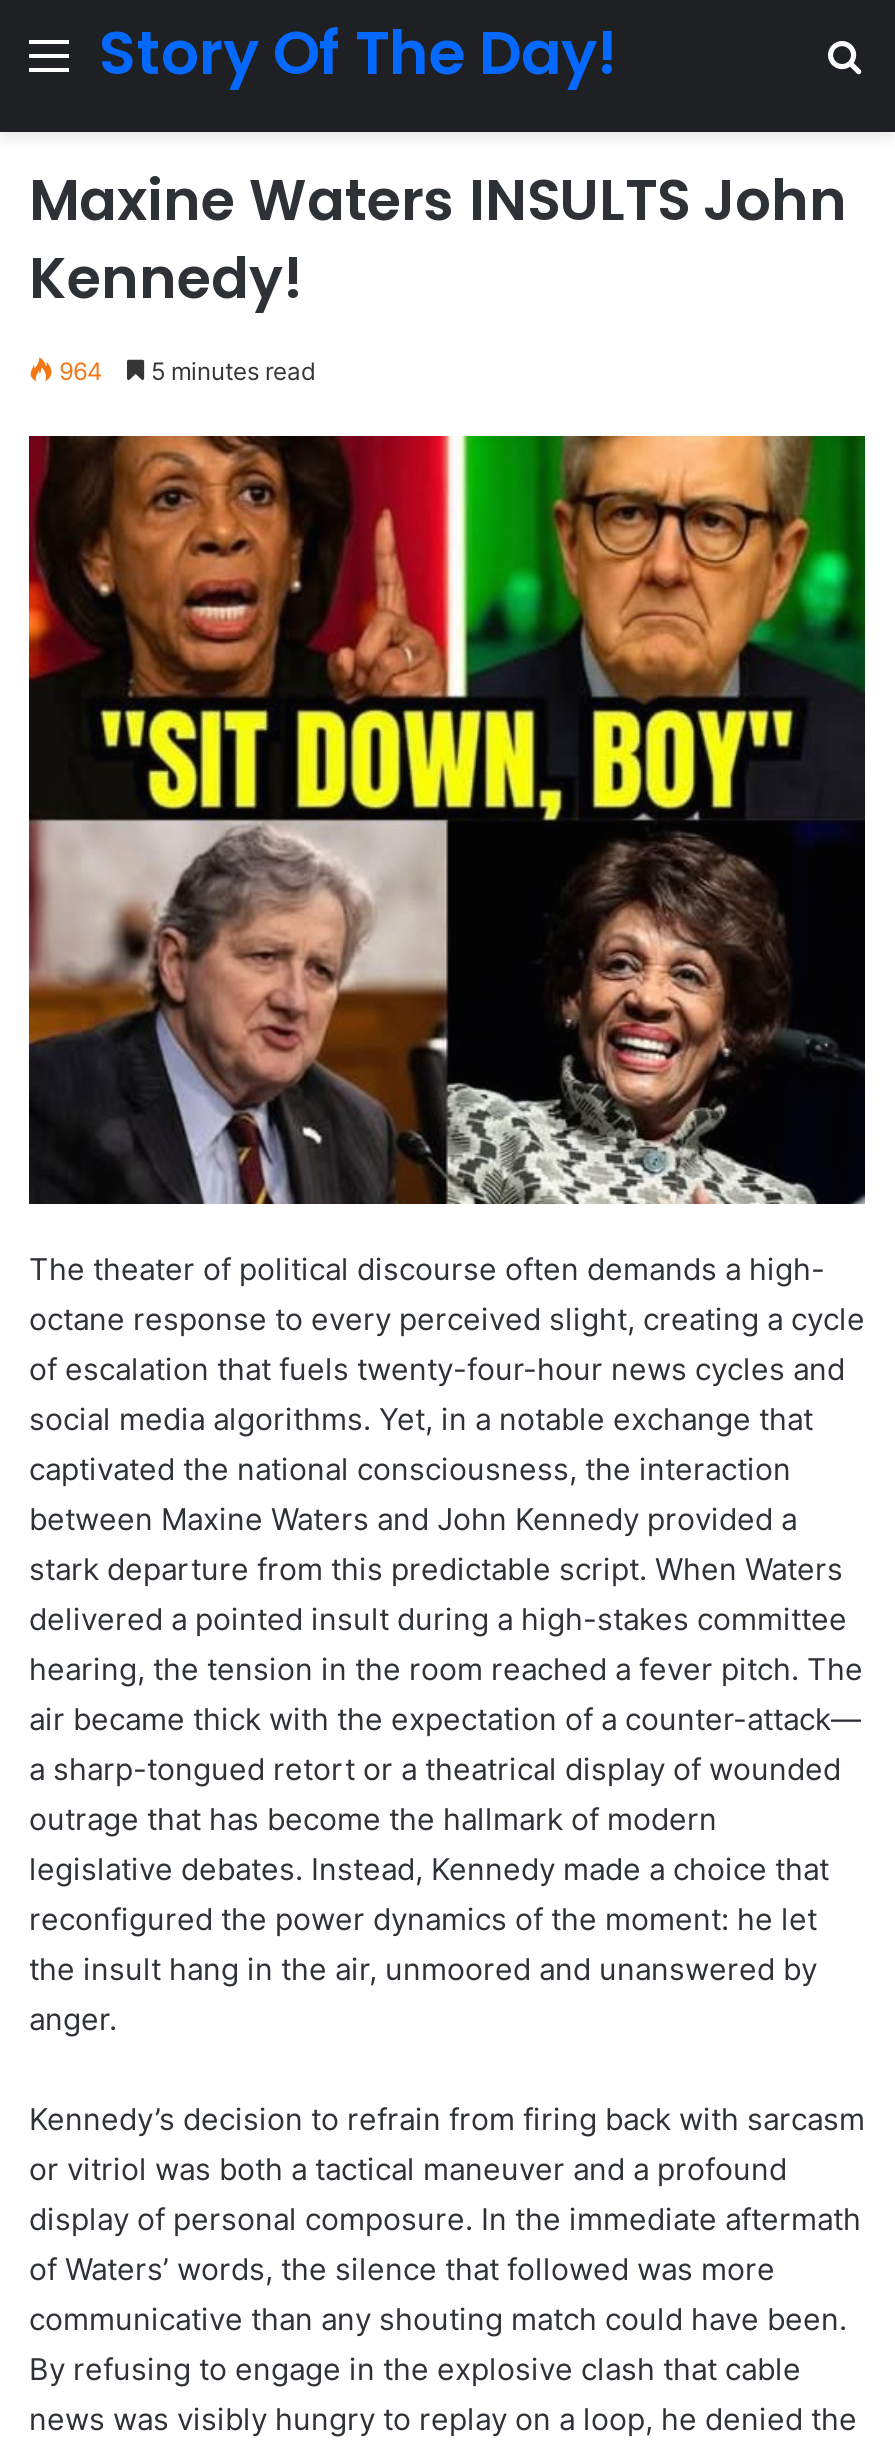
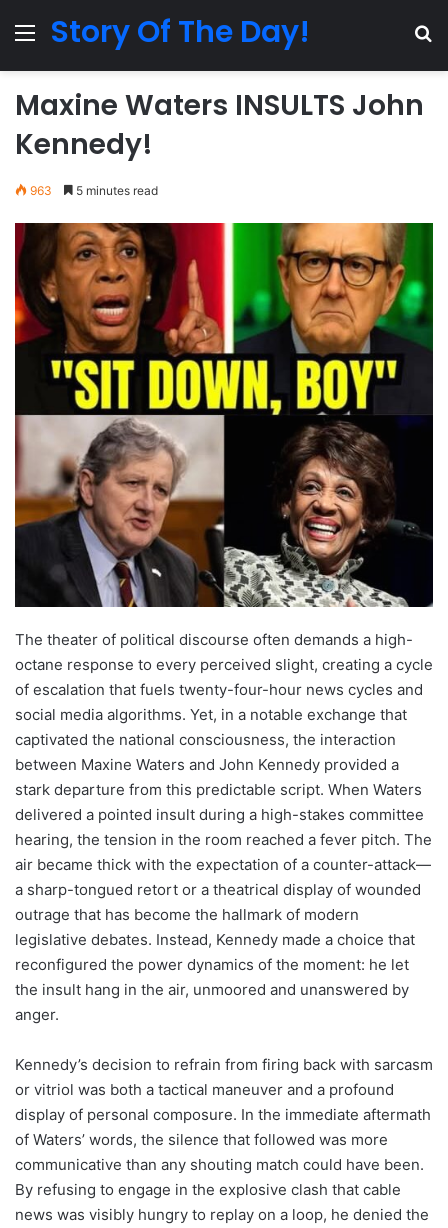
[53,356,315,386] 964 5 minutes read -> [27,183,158,198] 963 5 minutes read

